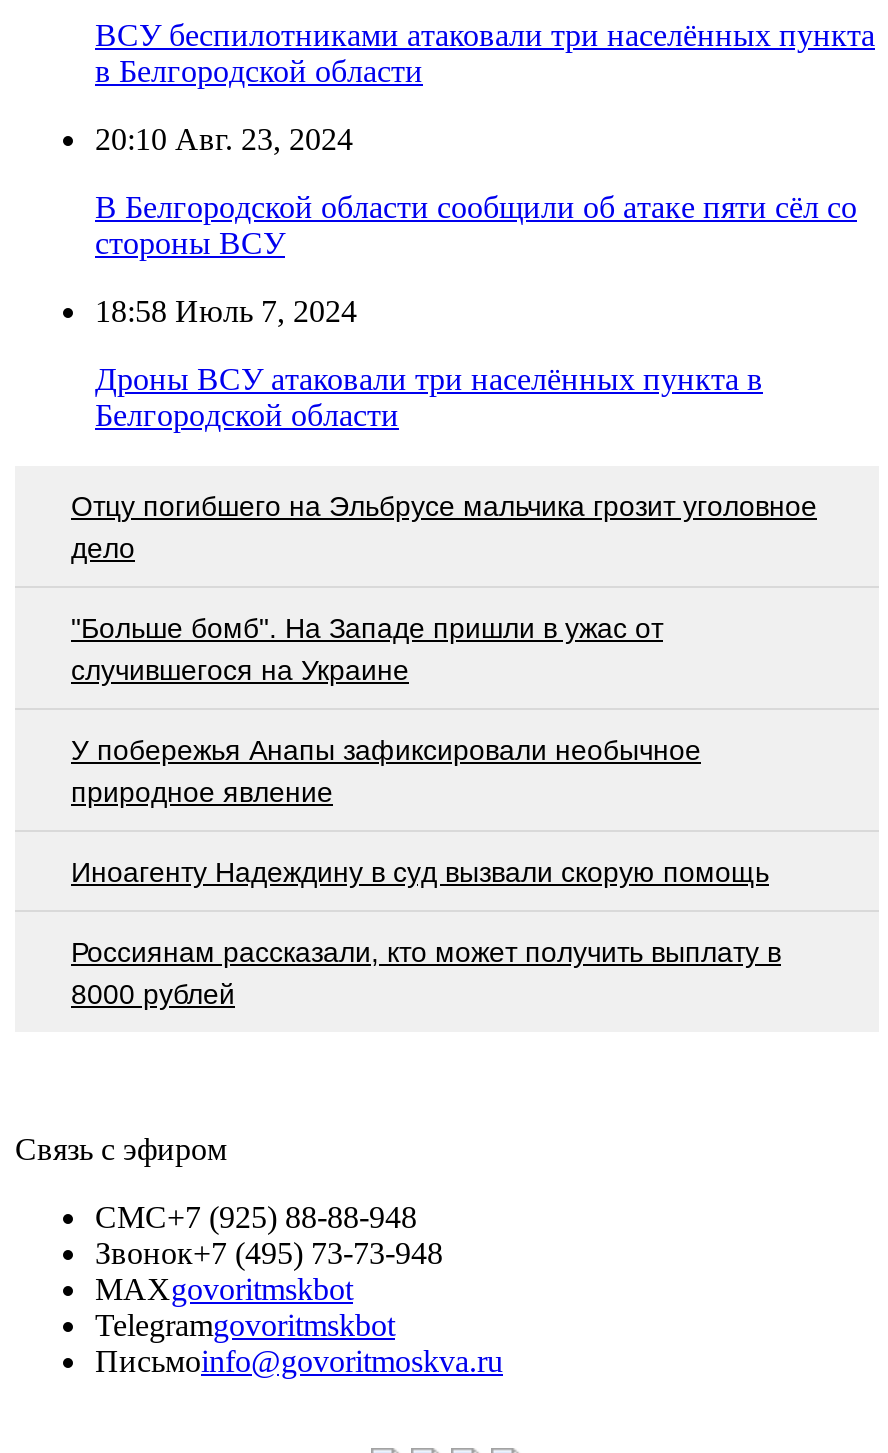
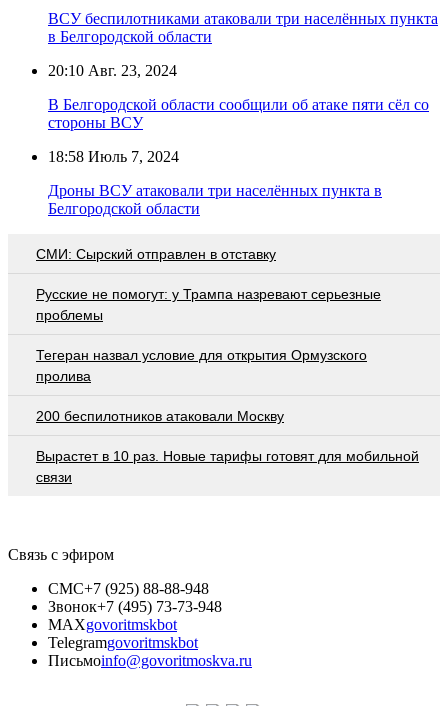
[71,490,817,564] Отцу погибшего на Эльбрусе мальчика грозит уголовное | дело -> [36,246,276,262] СМИ: Сырский отправлен в отставку
[71,612,663,686] "Больше бомб". На Западе пришли в ужас от | случившегося на Украине -> [36,286,381,323] Русские не помогут: у Трампа назревают серьезные | проблемы
[71,734,701,808] У побережья Анапы зафиксировали необычное | природное явление -> [36,347,367,384] Тегеран назвал условие для открытия Ормузского | пролива
[71,856,769,888] Иноагенту Надеждину в суд вызвали скорую помощь -> [36,408,284,424] 200 беспилотников атаковали Москву
[71,936,781,1010] Россиянам рассказали, кто может получить выплату в | 8000 рублей -> [36,448,419,485] Вырастет в 10 раз. Новые тарифы готовят для мобильной | связи

